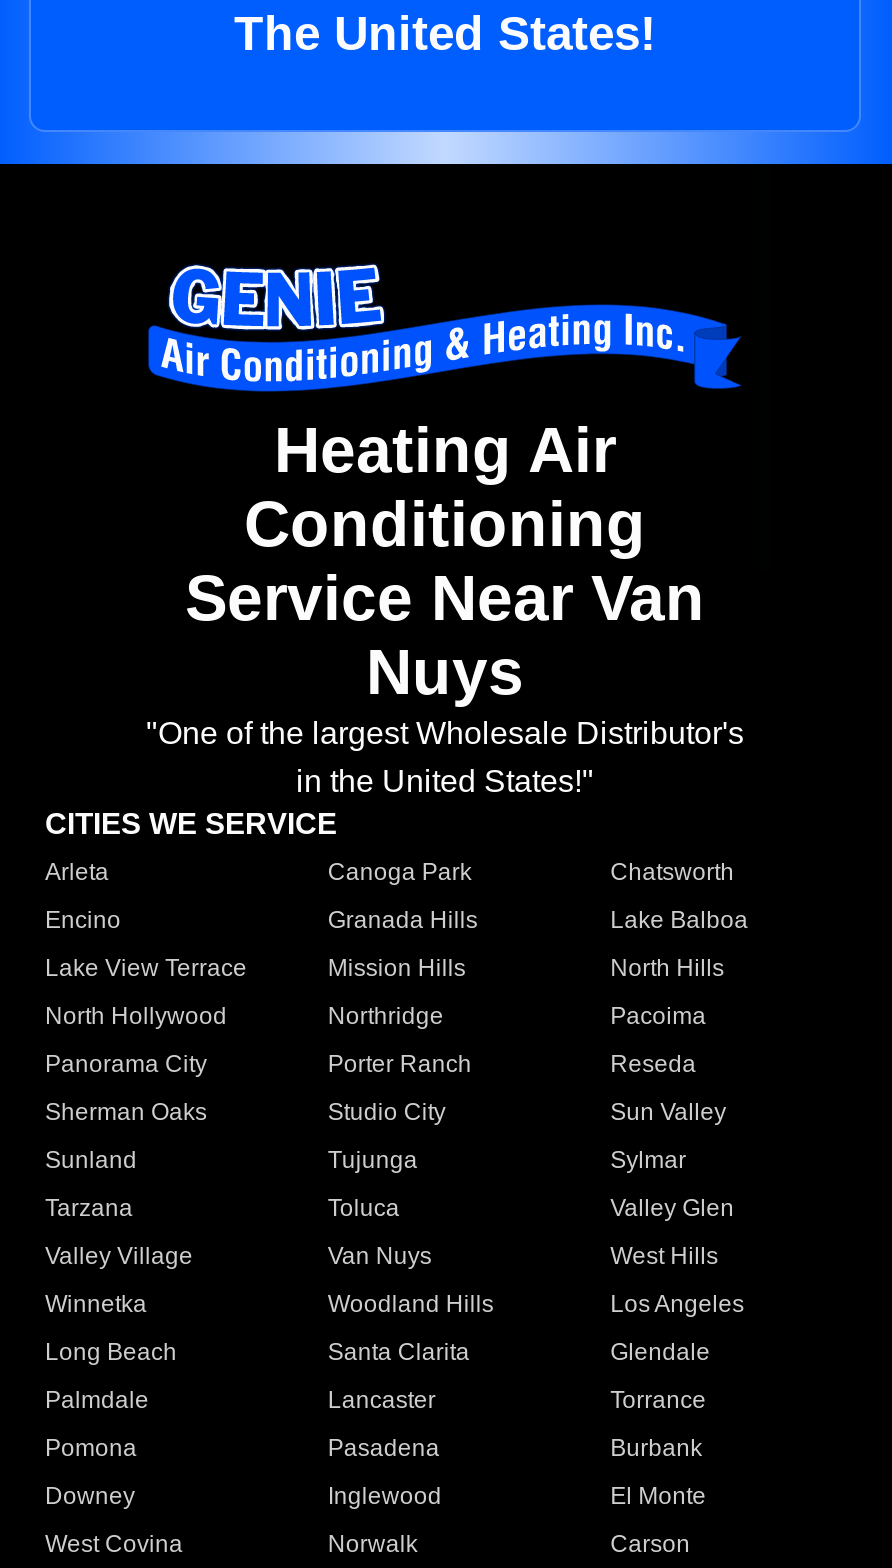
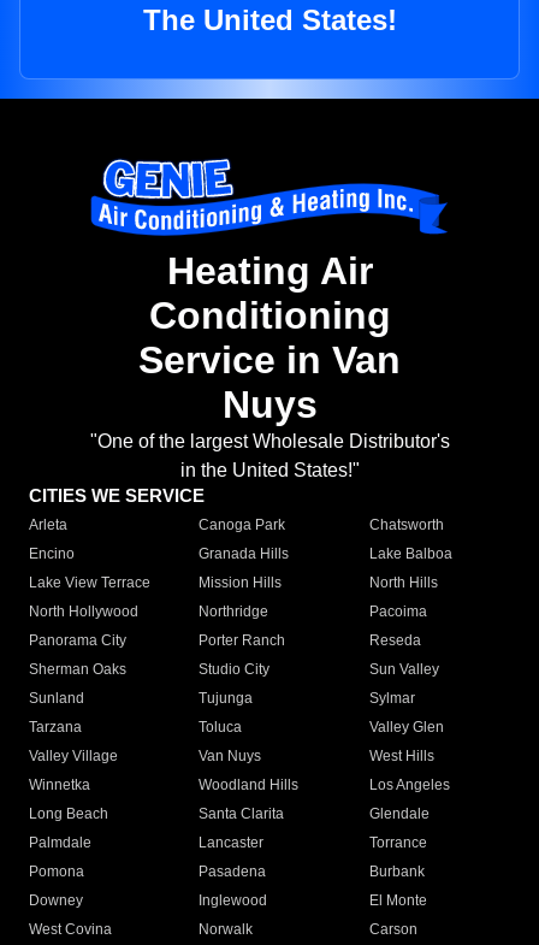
[185,563,705,635] Service Near Van -> [138,339,401,382] Service in Van

